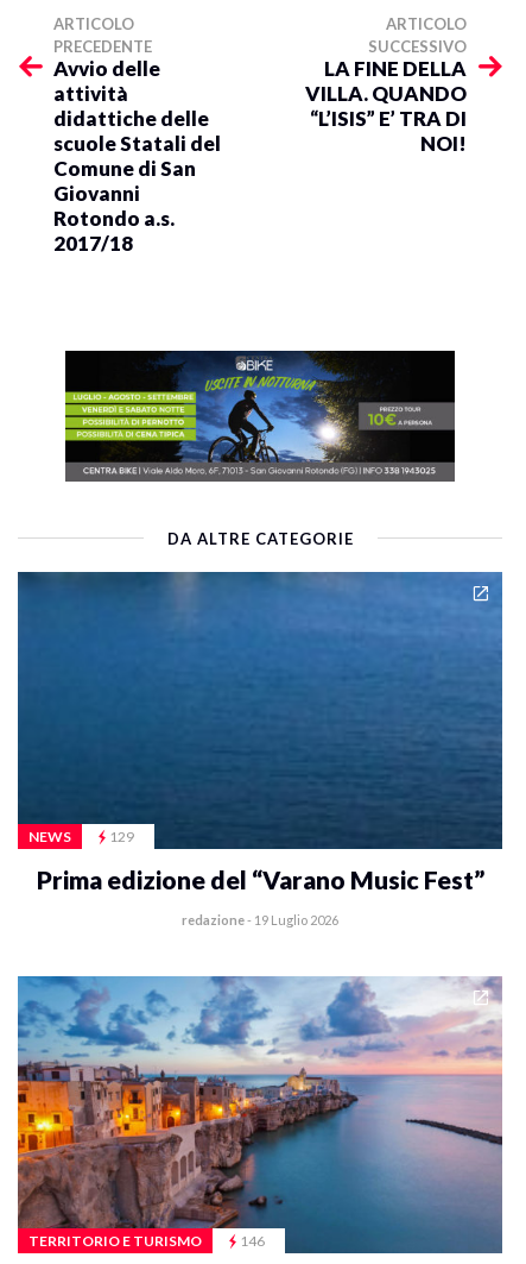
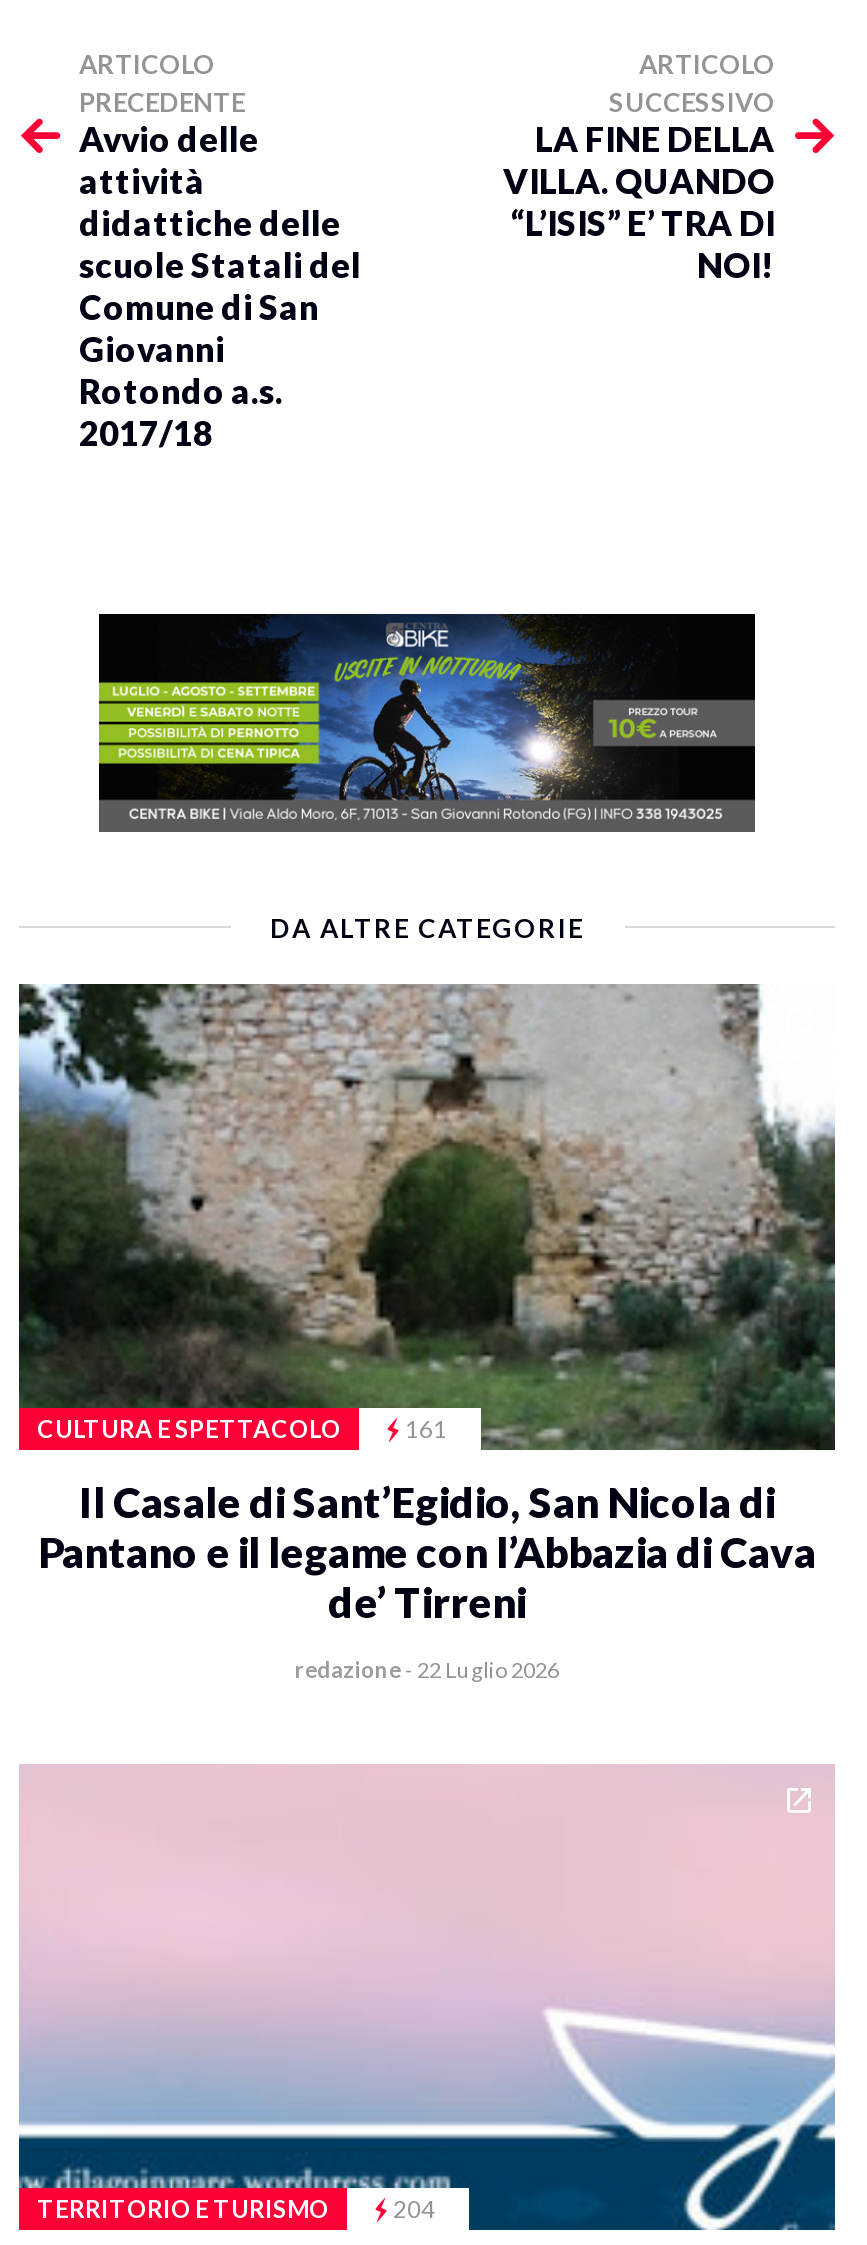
[18,571,503,845] [image] | NEWS | 129 -> [17,982,837,1452] [image] | CULTURA E SPETTACOLO | 161
[36,864,484,894] Prima edizione del “Varano Music Fest” -> [38,1477,816,1627] Il Casale di Sant’Egidio, San Nicola di | Pantano e il legame con l’Abbazia di Cava | de’ Tirreni
[182,912,338,927] redazione - 19 Luglio 2026 -> [295,1657,559,1683] redazione - 22 Luglio 2026
[17,975,503,1254] [image] | 146 -> [17,1764,837,2232] [image] | 204

